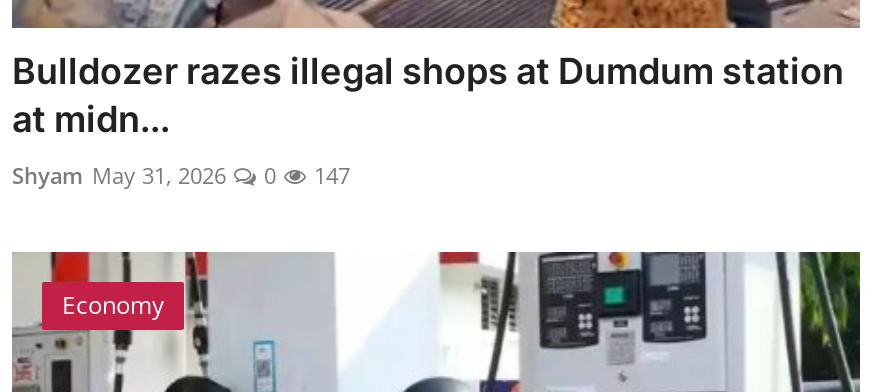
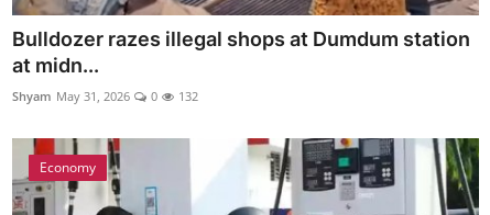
[12,160,350,190] Shyam May 31, 2026 0 147 -> [12,88,198,104] Shyam May 31, 2026 0 132

